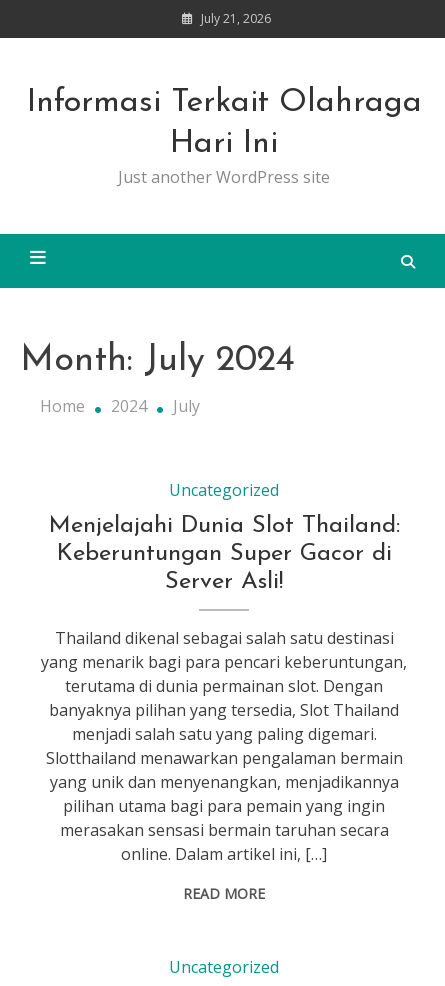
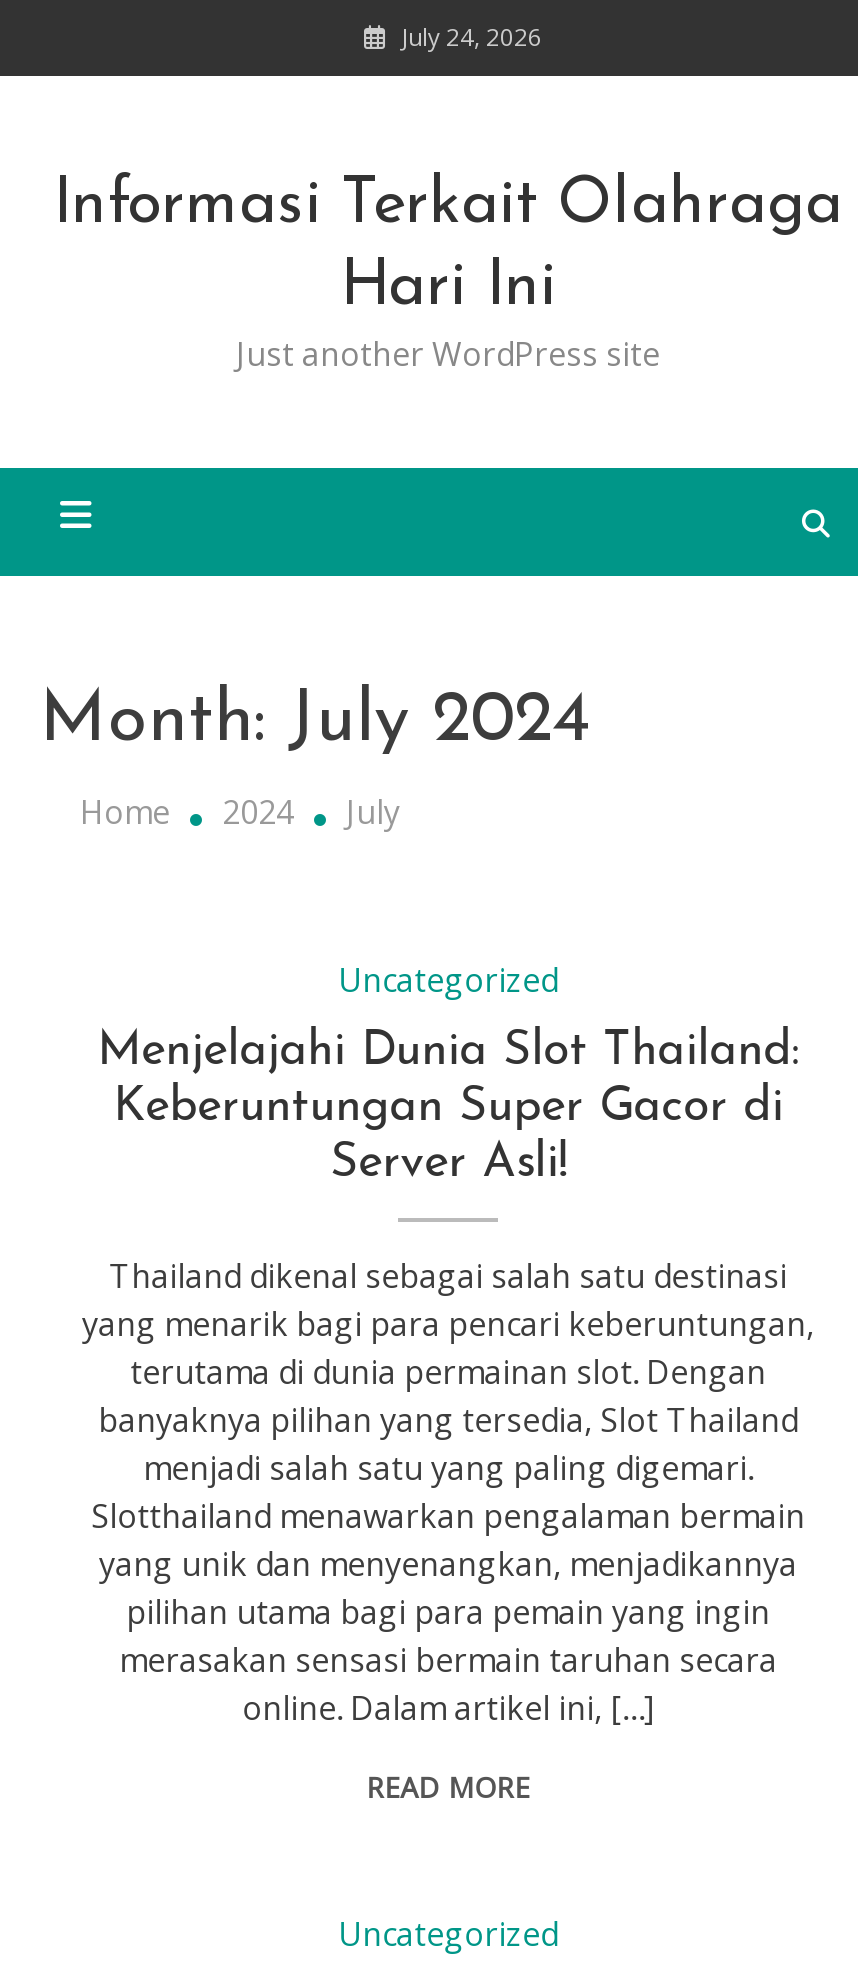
[198,10,271,27] July 21, 2026 -> [396,20,542,54] July 24, 2026

